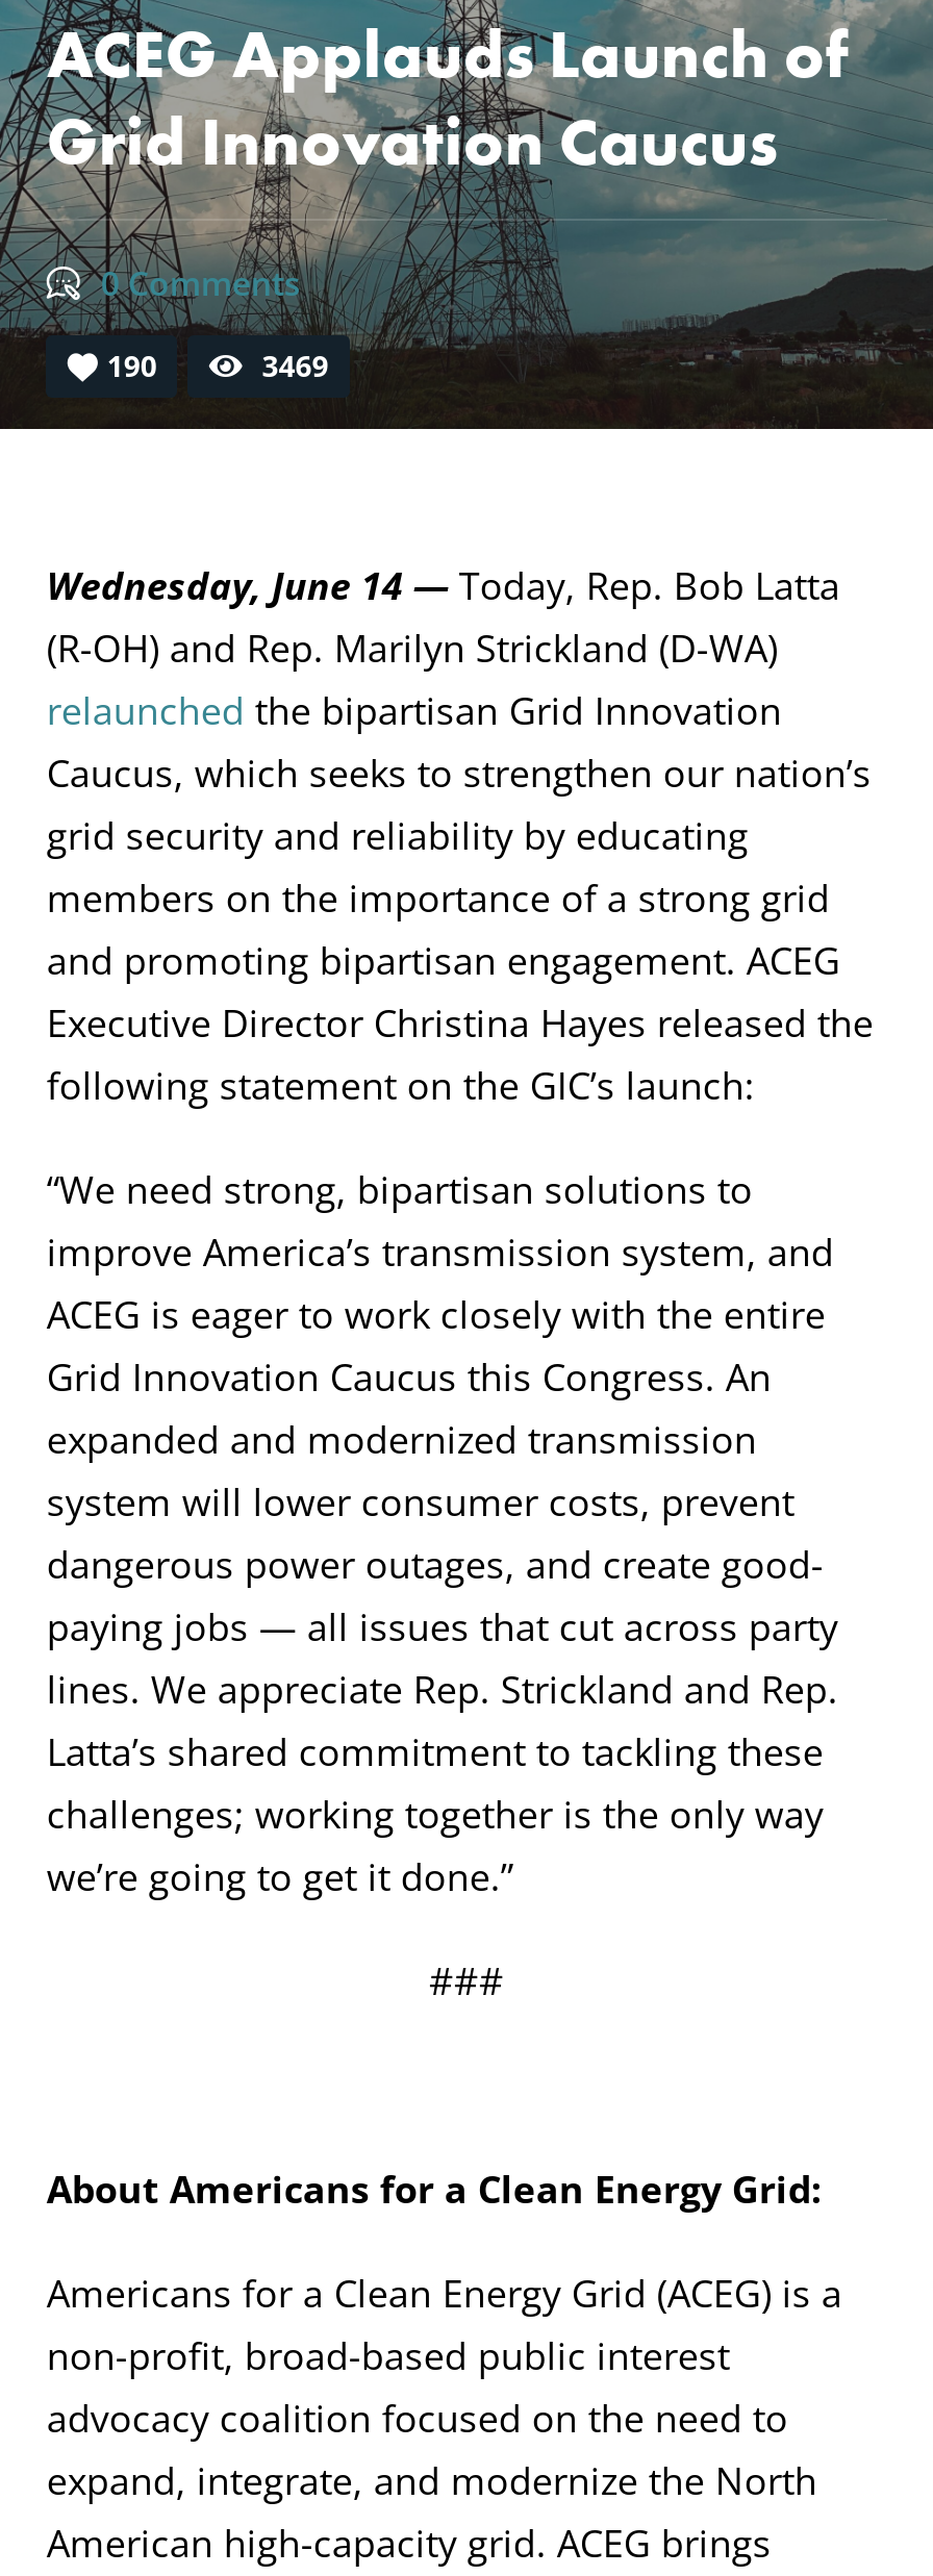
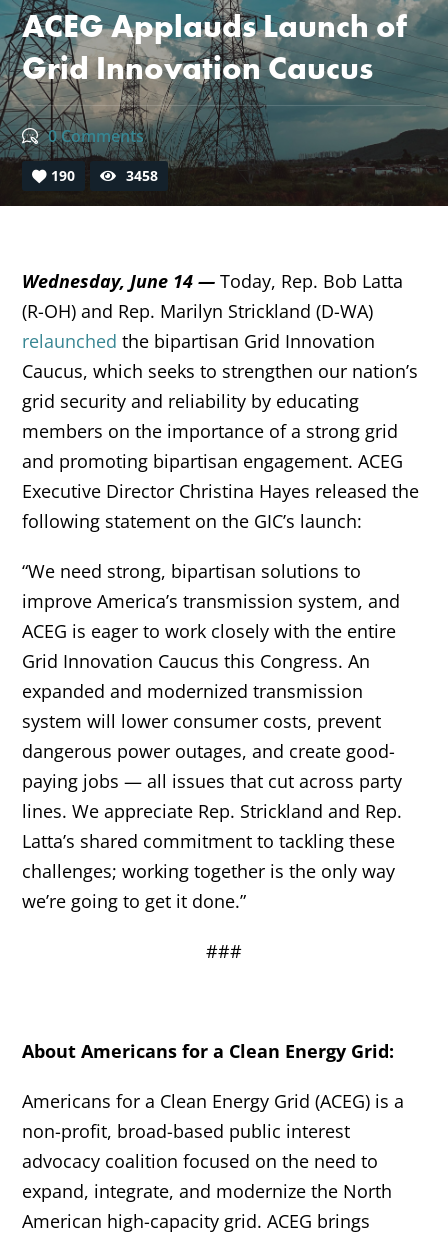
[262,346,329,385] 3469 -> [126,166,158,185] 3458

